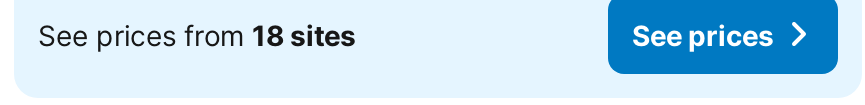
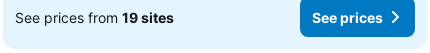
[38,17,356,51] See prices from 18 sites -> [15,8,174,25] See prices from 19 sites

